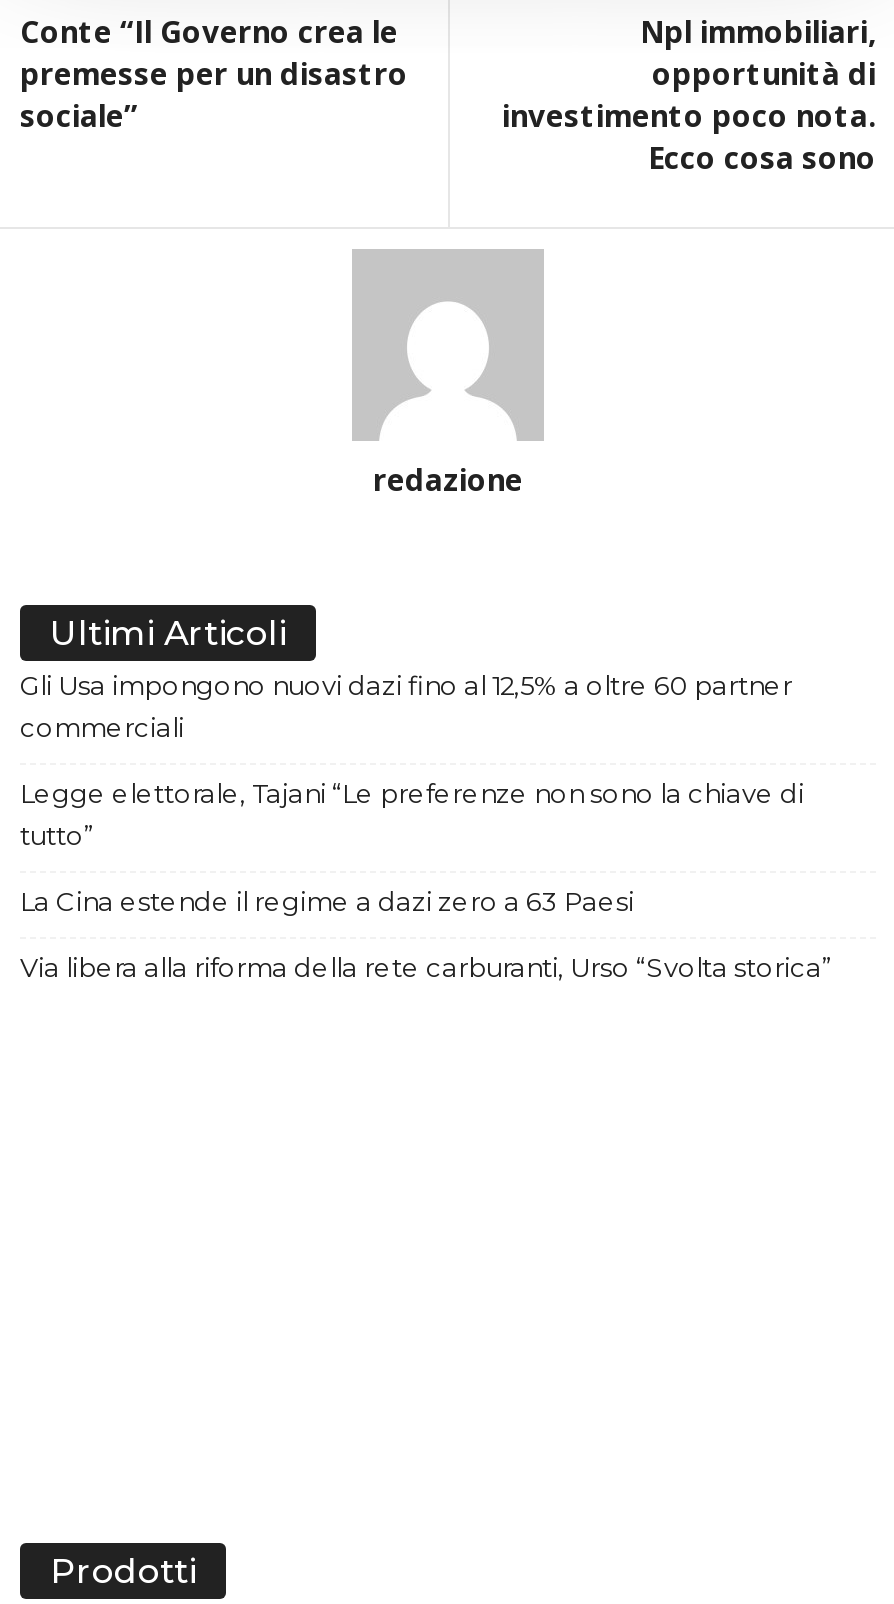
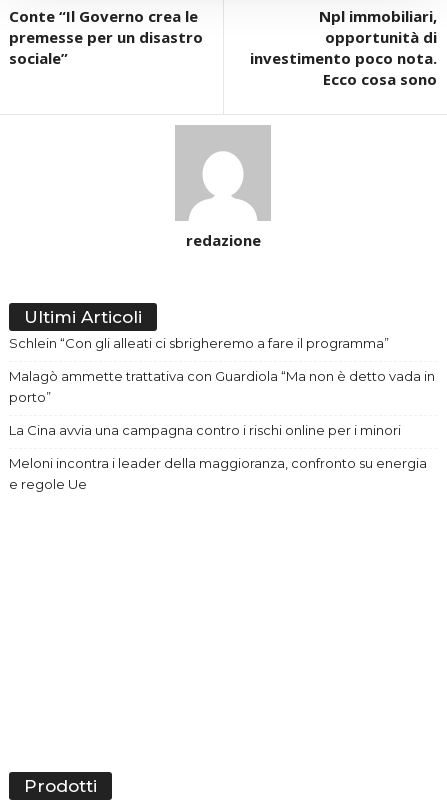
[20,668,792,742] Gli Usa impongono nuovi dazi fino al 12,5% a oltre 60 partner | commerciali -> [9,335,389,351] Schlein “Con gli alleati ci sbrigheremo a fare il programma”
[20,776,804,850] Legge elettorale, Tajani “Le preferenze non sono la chiave di | tutto” -> [9,368,435,405] Malagò ammette trattativa con Guardiola “Ma non è detto vada in | porto”
[20,884,634,916] La Cina estende il regime a dazi zero a 63 Paesi -> [9,422,401,438] La Cina avvia una campagna contro i rischi online per i minori
[20,950,832,982] Via libera alla riforma della rete carburanti, Urso “Svolta storica” -> [9,455,427,492] Meloni incontra i leader della maggioranza, confronto su energia | e regole Ue

